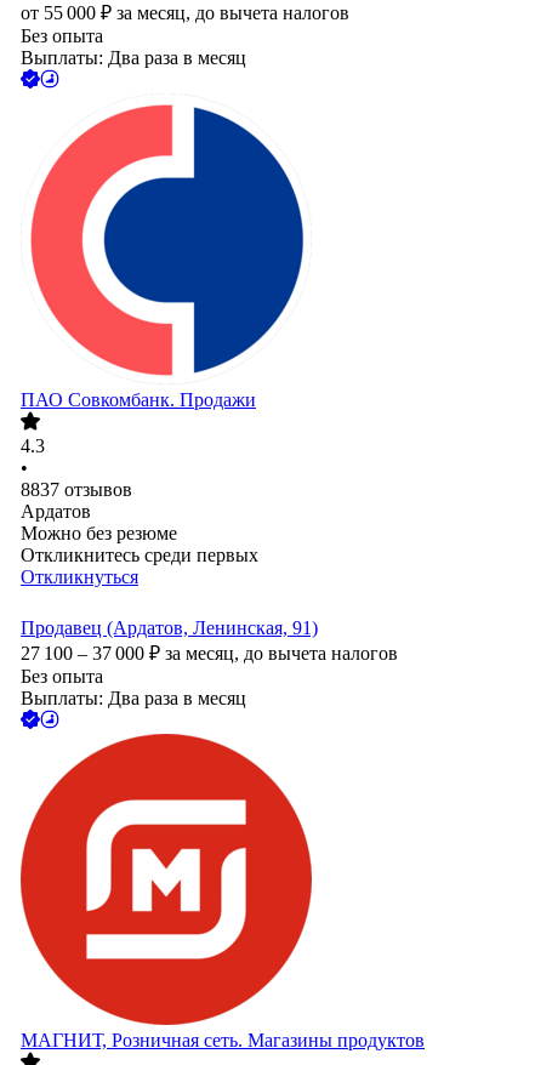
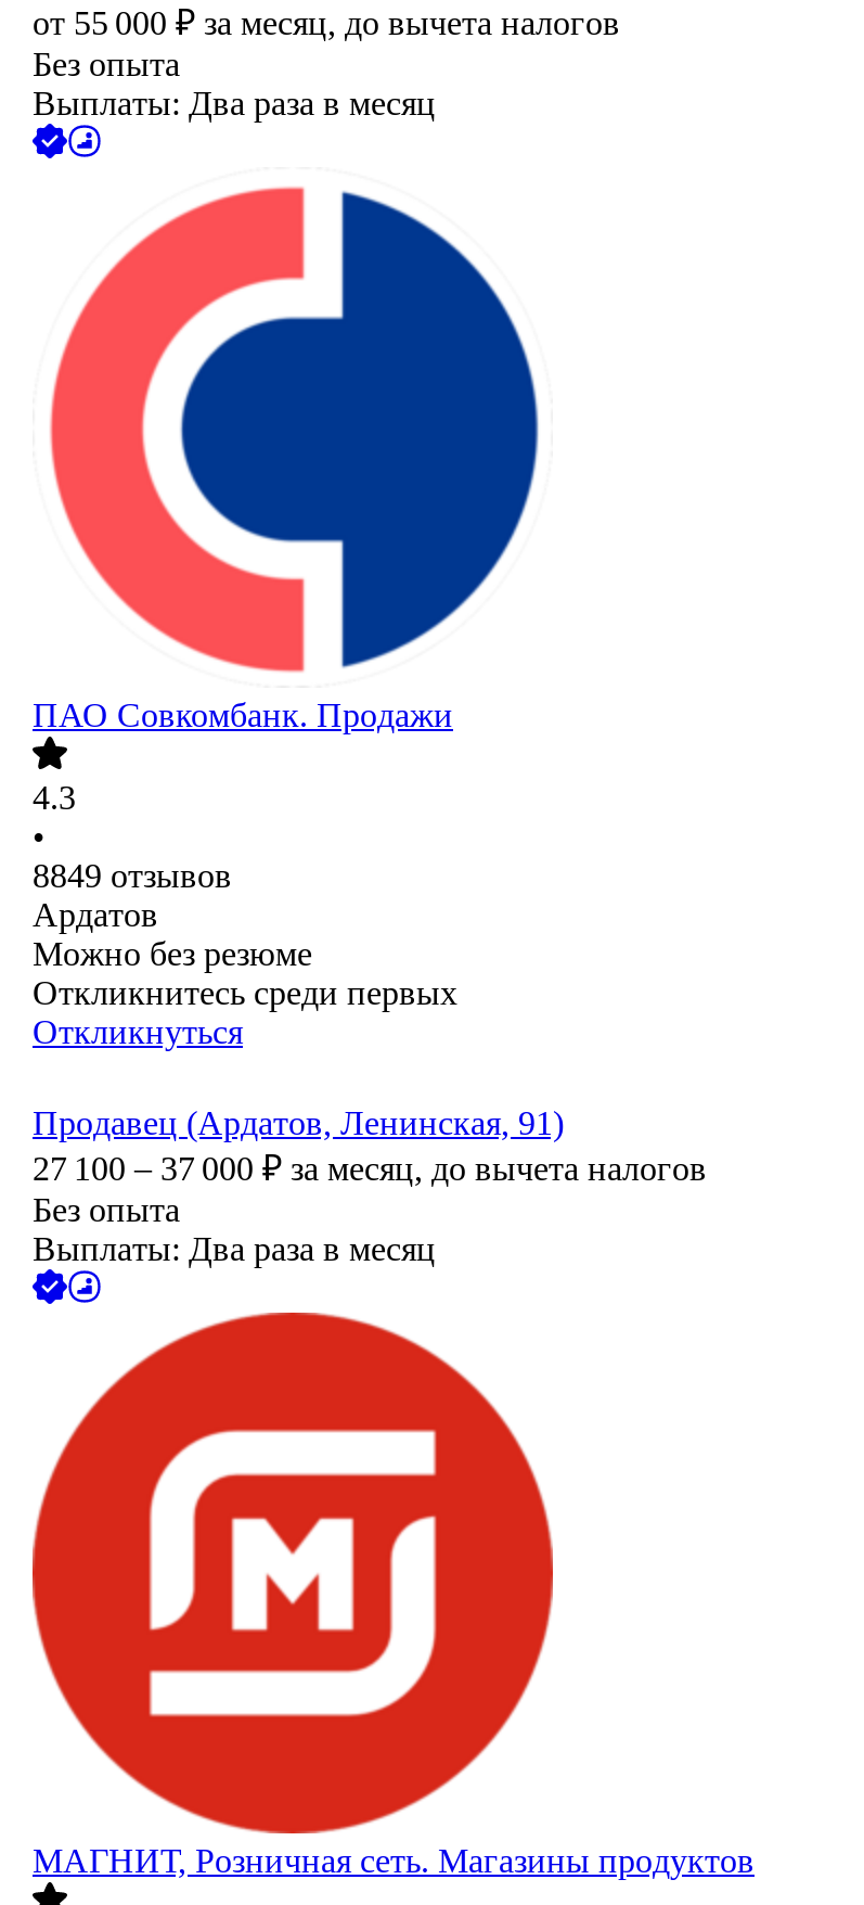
[21,479,132,500] 8837 отзывов -> [33,858,232,895] 8849 отзывов

